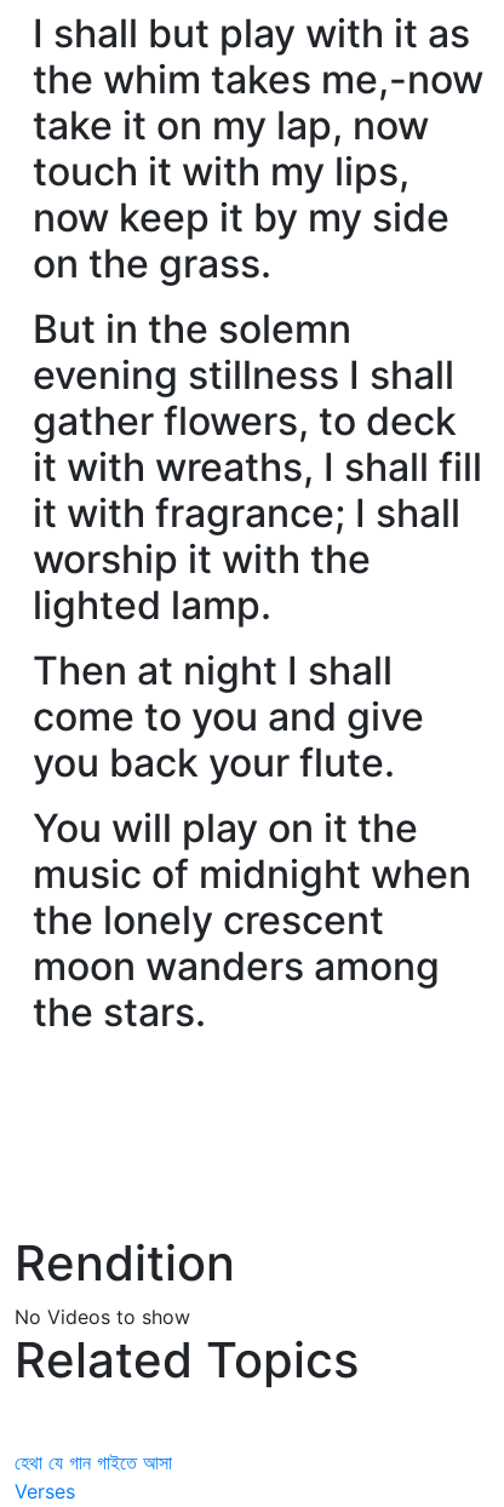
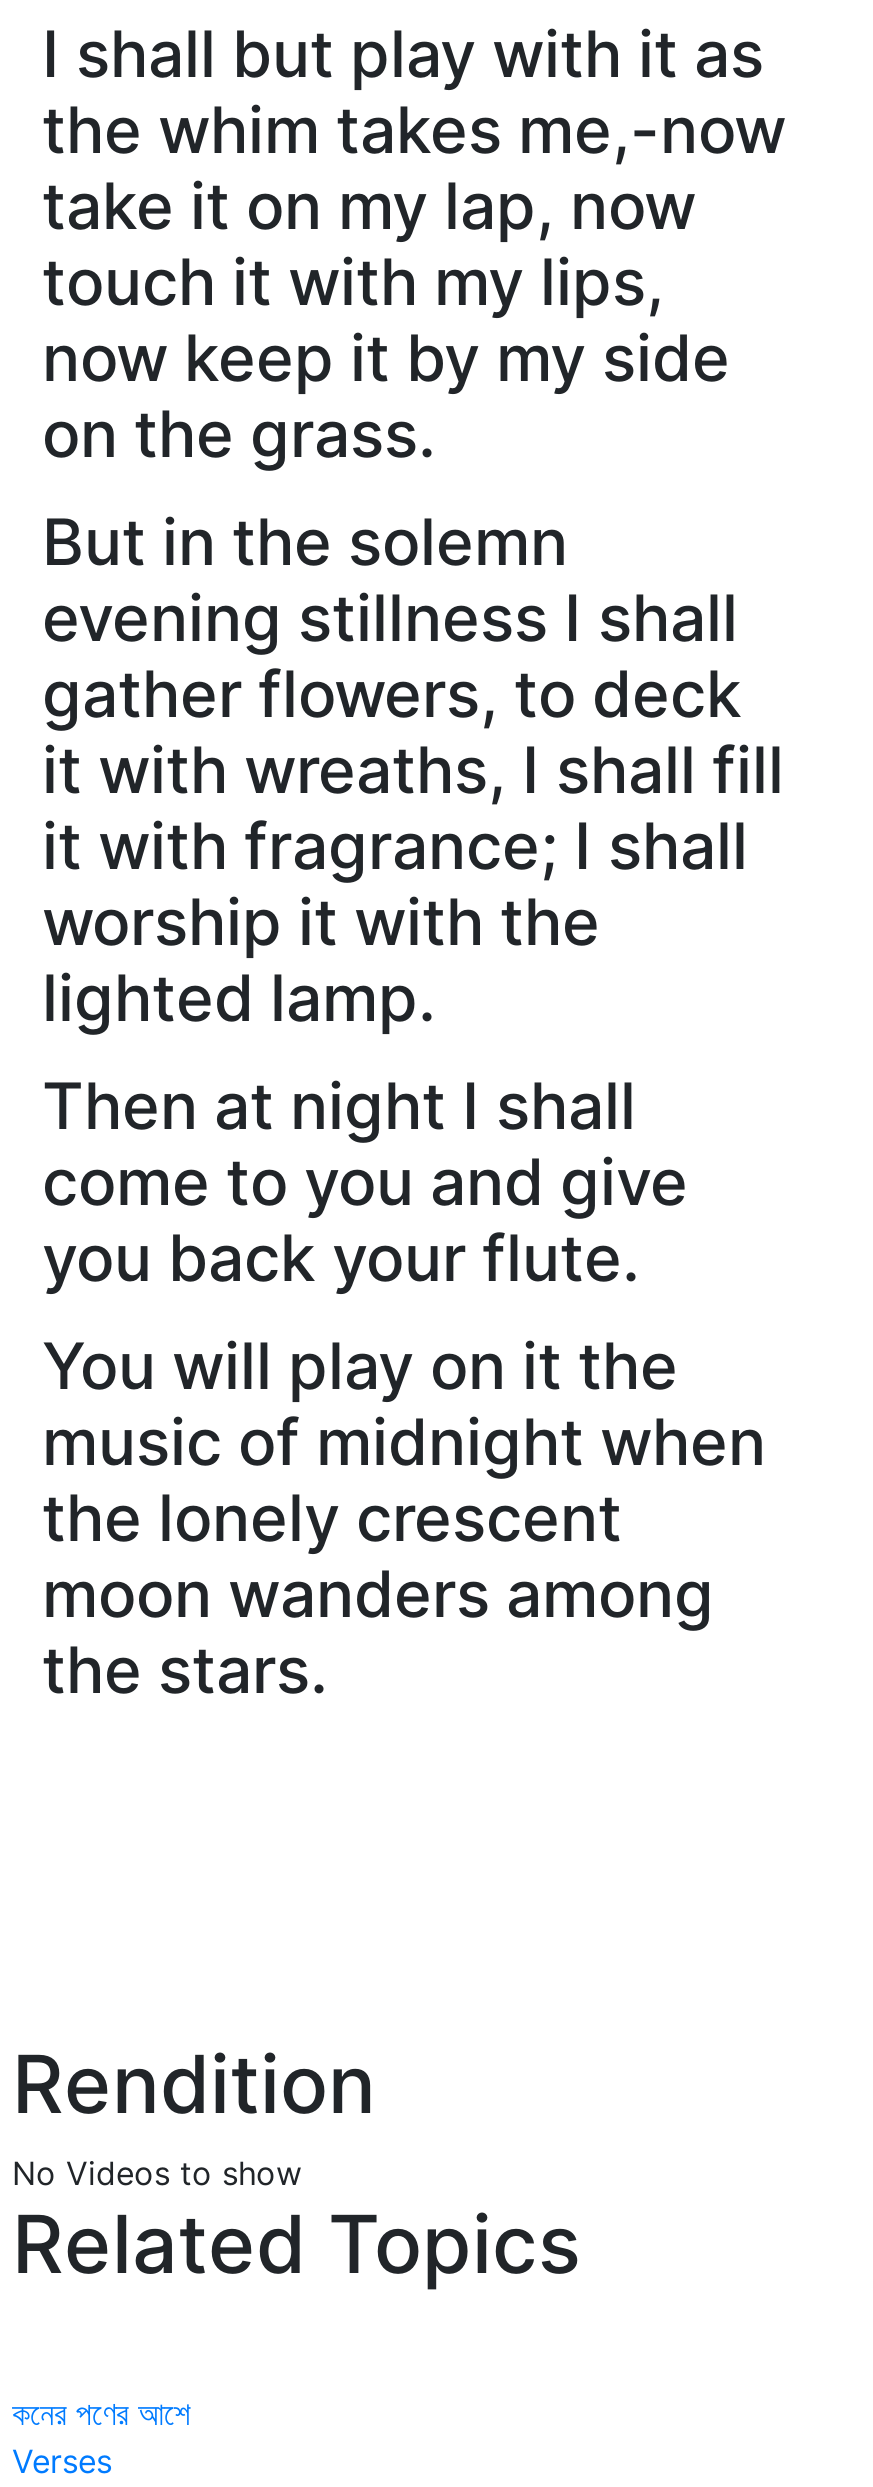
[15,1450,172,1474] হেথা যে গান গাইতে আসা -> [12,2393,190,2433] কনের পণের আশে

